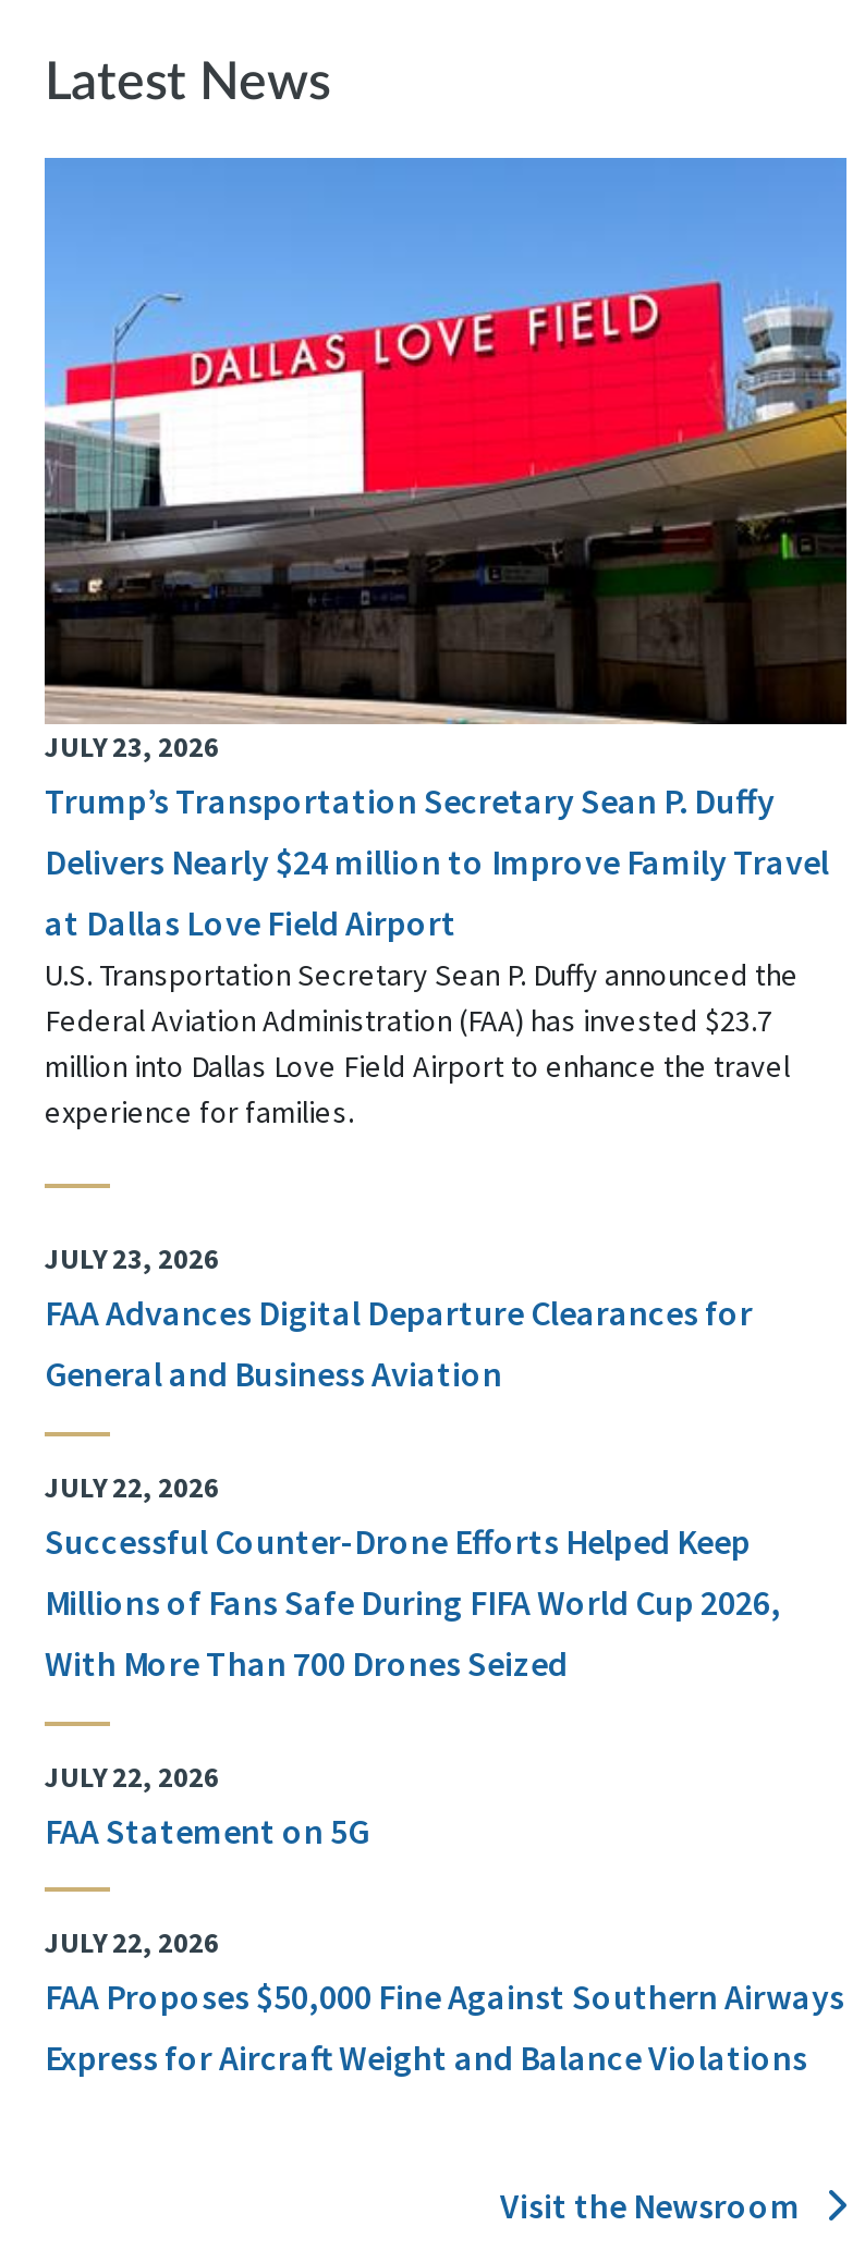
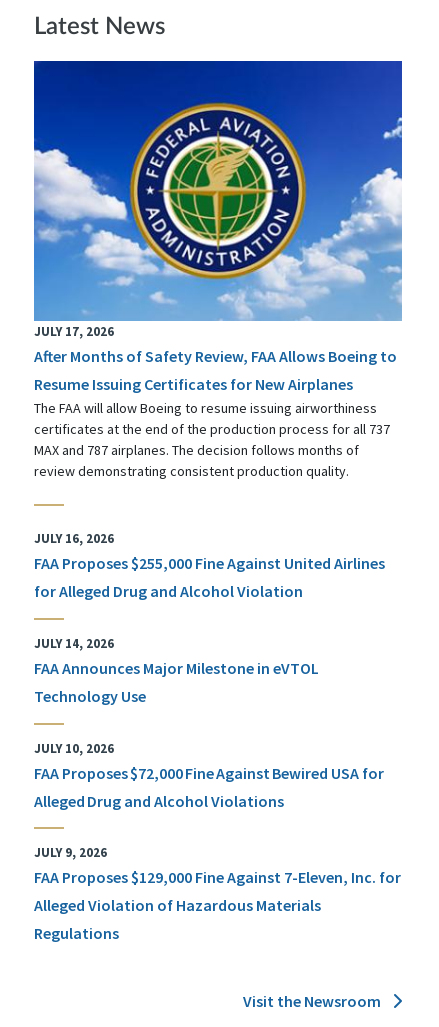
[42,156,849,1131] [image] | JULY 23, 2026 | Trump’s Transportation Secretary Sean P. Duffy | Delivers Nearly $24 million to Improve Family Travel | at Dallas Love Field Airport | U.S. Transportation Secretary Sean P. Duffy announced the | Federal Aviation Administration (FAA) has invested $23.7 | million into Dallas Love Field Airport to enhance the travel | experience for families. -> [33,60,403,480] [image] | JULY 17, 2026 | After Months of Safety Review, FAA Allows Boeing to | Resume Issuing Certificates for New Airplanes | The FAA will allow Boeing to resume issuing airworthiness | certificates at the end of the production process for all 737 | MAX and 787 airplanes. The decision follows months of | review demonstrating consistent production quality.
[45,1241,753,1396] JULY 23, 2026 | FAA Advances Digital Departure Clearances for | General and Business Aviation -> [34,530,385,601] JULY 16, 2026 | FAA Proposes $255,000 Fine Against United Airlines | for Alleged Drug and Alcohol Violation
[45,1469,781,1685] JULY 22, 2026 | Successful Counter-Drone Efforts Helped Keep | Millions of Fans Safe During FIFA World Cup 2026, | With More Than 700 Drones Seized -> [34,635,319,706] JULY 14, 2026 | FAA Announces Major Milestone in eVTOL | Technology Use
[45,1758,369,1852] JULY 22, 2026 | FAA Statement on 5G -> [34,740,384,811] JULY 10, 2026 | FAA Proposes $72,000 Fine Against Bewired USA for | Alleged Drug and Alcohol Violations
[45,1925,844,2079] JULY 22, 2026 | FAA Proposes $50,000 Fine Against Southern Airways | Express for Aircraft Weight and Balance Violations -> [34,844,401,943] JULY 9, 2026 | FAA Proposes $129,000 Fine Against 7-Eleven, Inc. for | Alleged Violation of Hazardous Materials | Regulations

